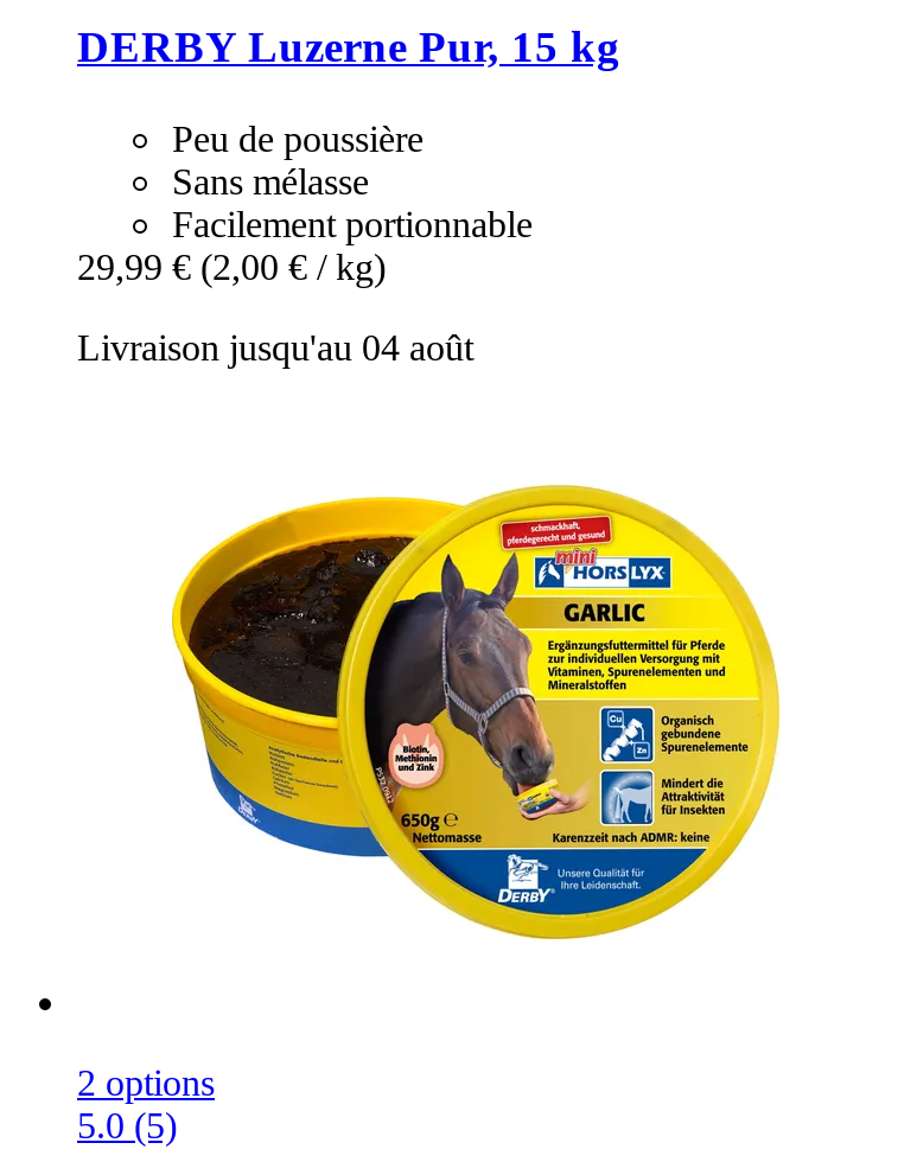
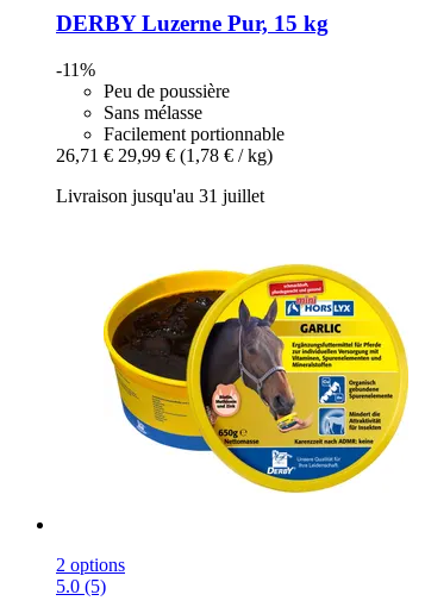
none -> [56,59,95,80] -11%
[77,246,386,286] 29,99 € (2,00 € / kg) -> [56,145,273,165] 26,71 € 29,99 € (1,78 € / kg)
[77,327,473,367] Livraison jusqu'au 04 août -> [56,185,264,206] Livraison jusqu'au 31 juillet

